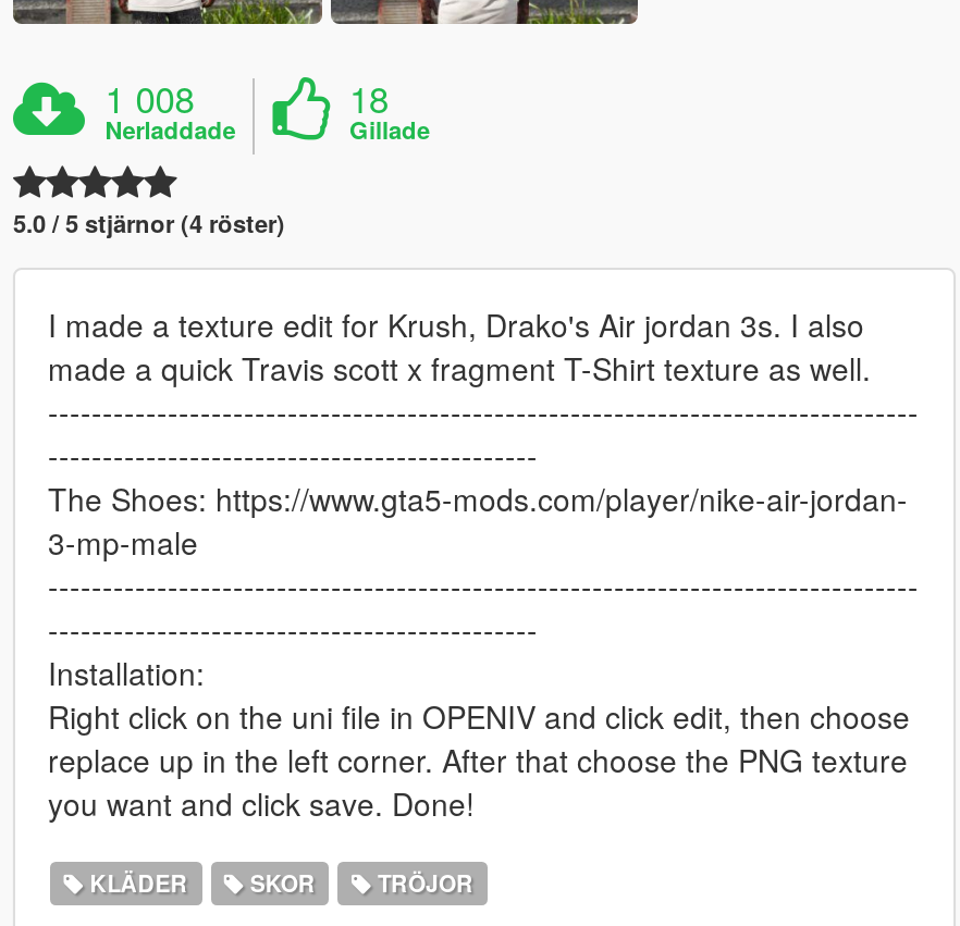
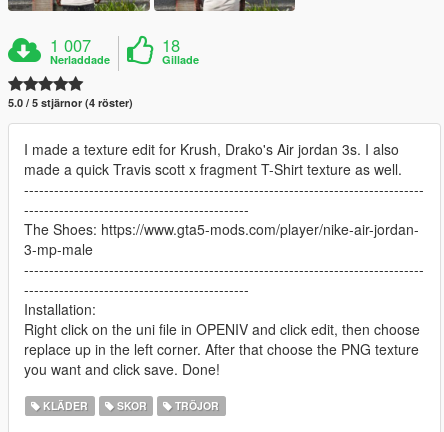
[105,72,194,124] 1 008 -> [50,33,91,57] 1 007

